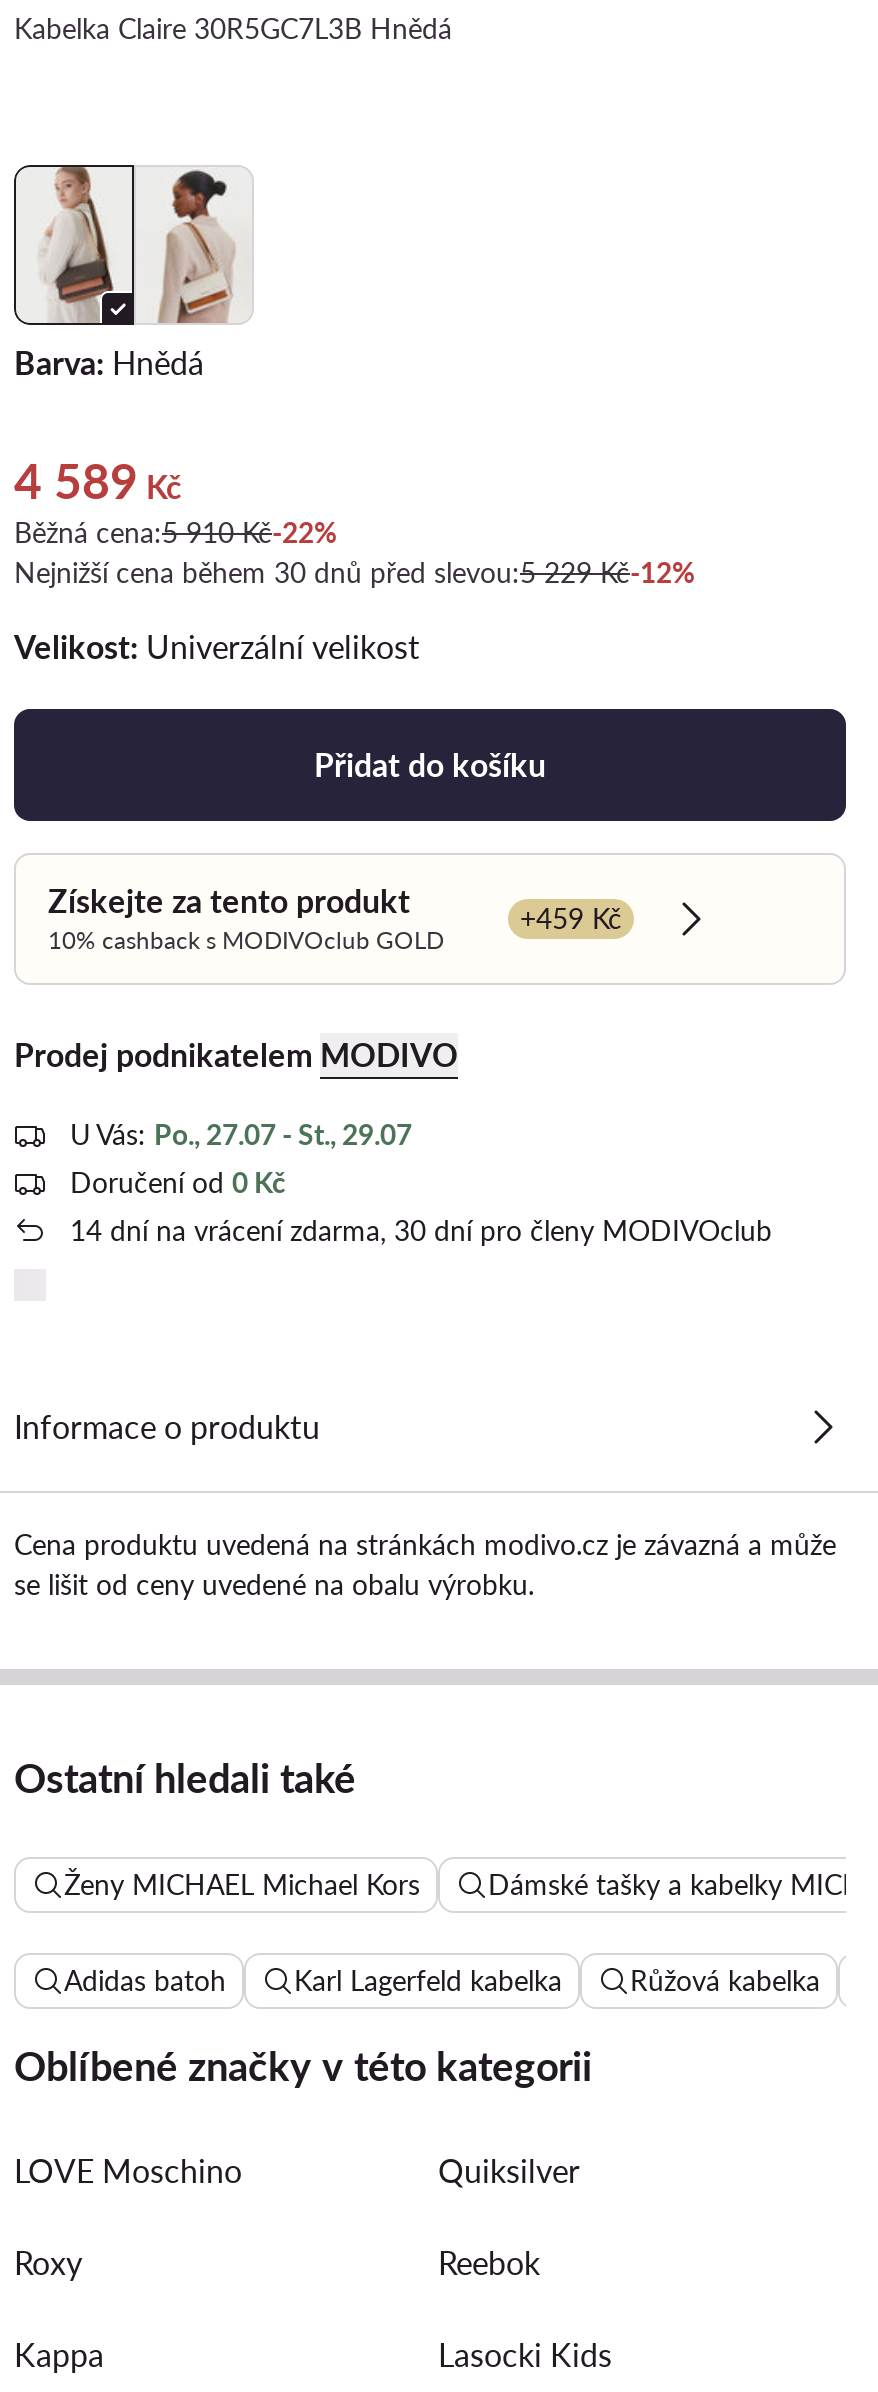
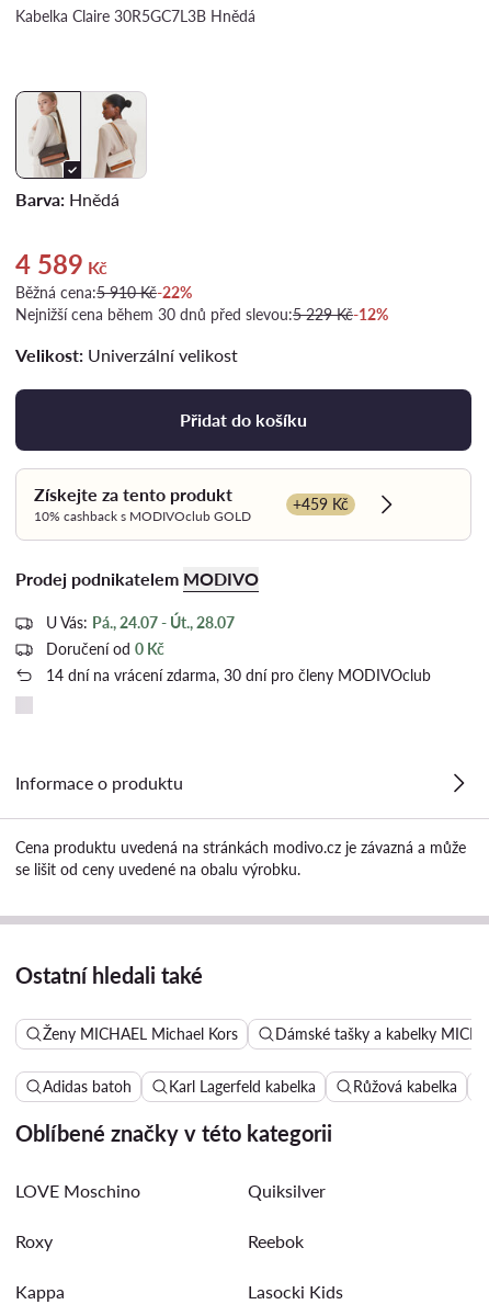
[70,1117,412,1151] U Vás: Po., 27.07 - St., 29.07 -> [46,613,235,631] U Vás: Pá., 24.07 - Út., 28.07

